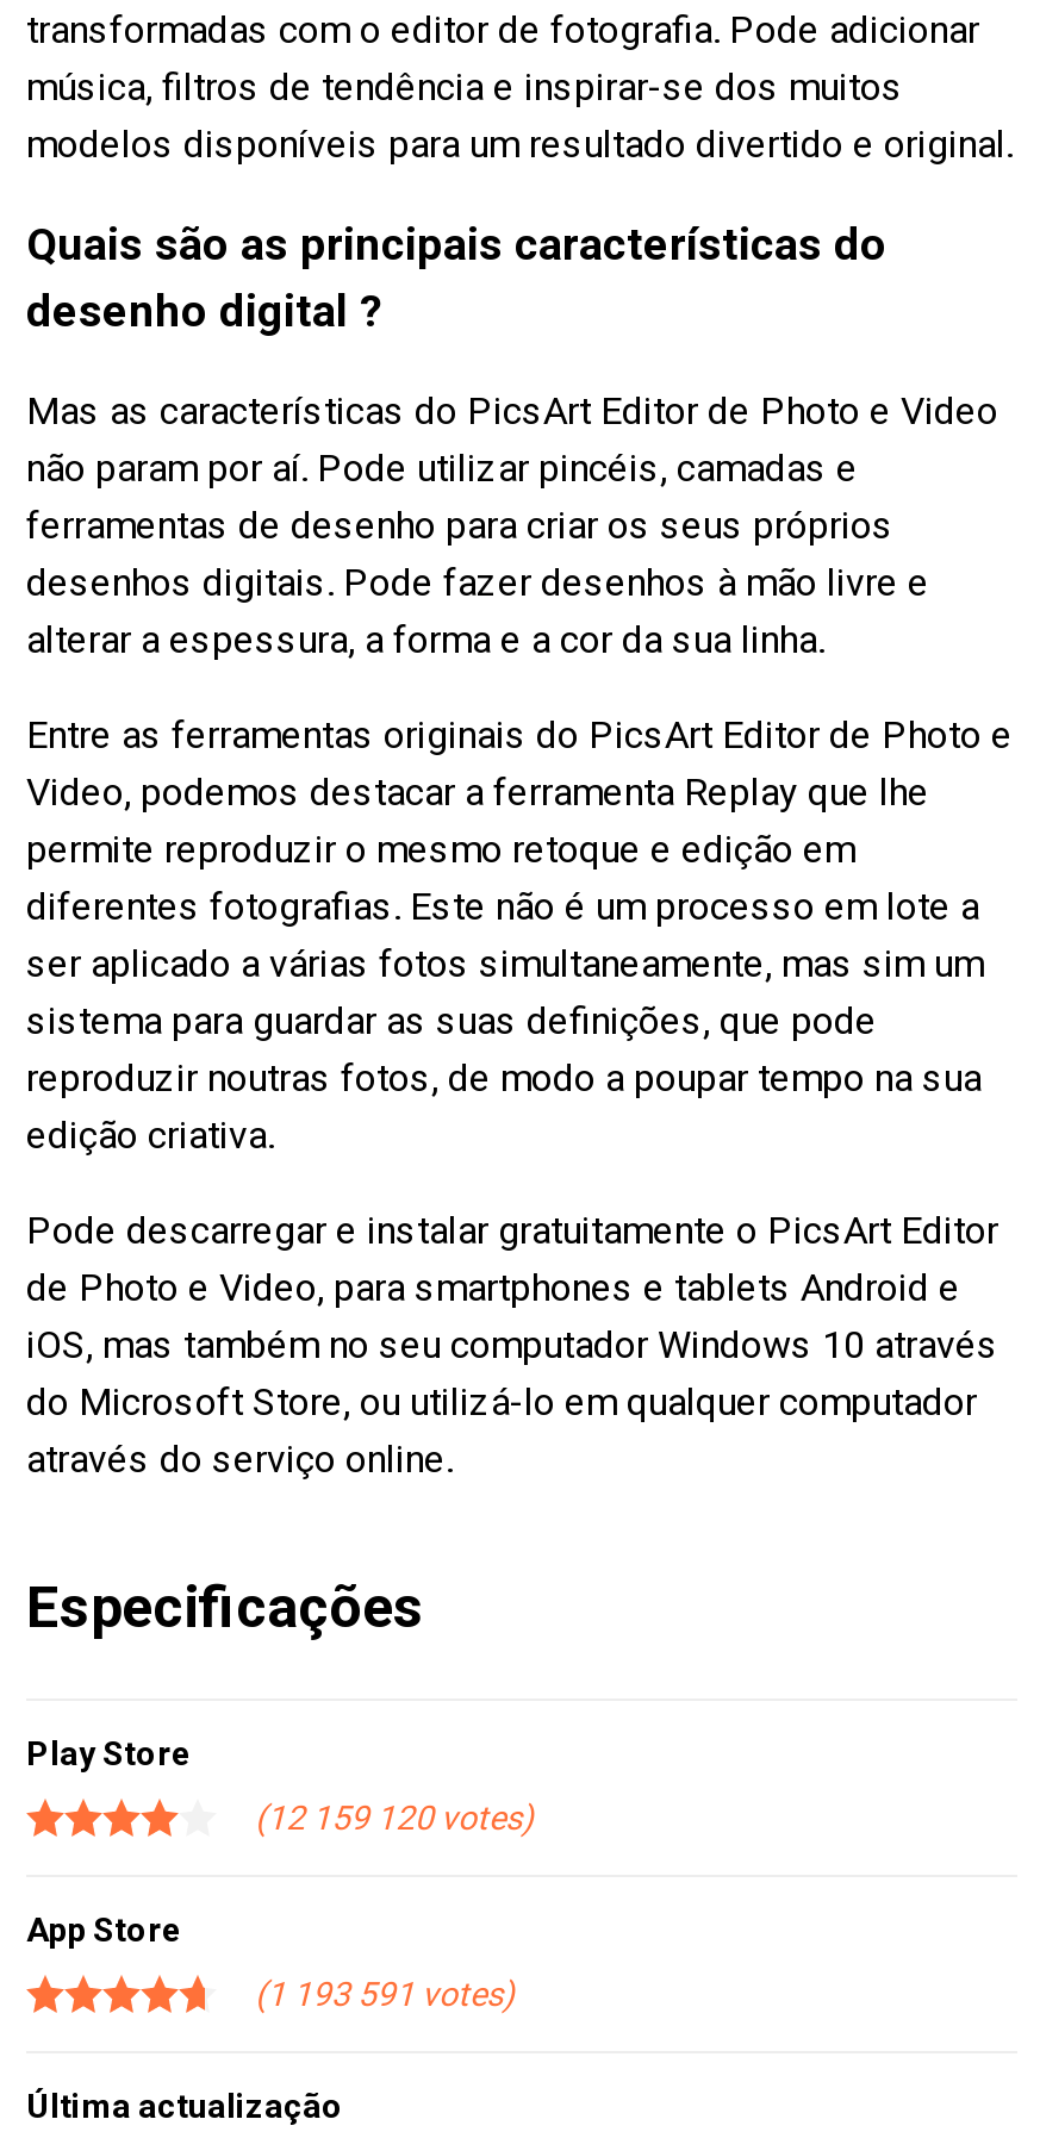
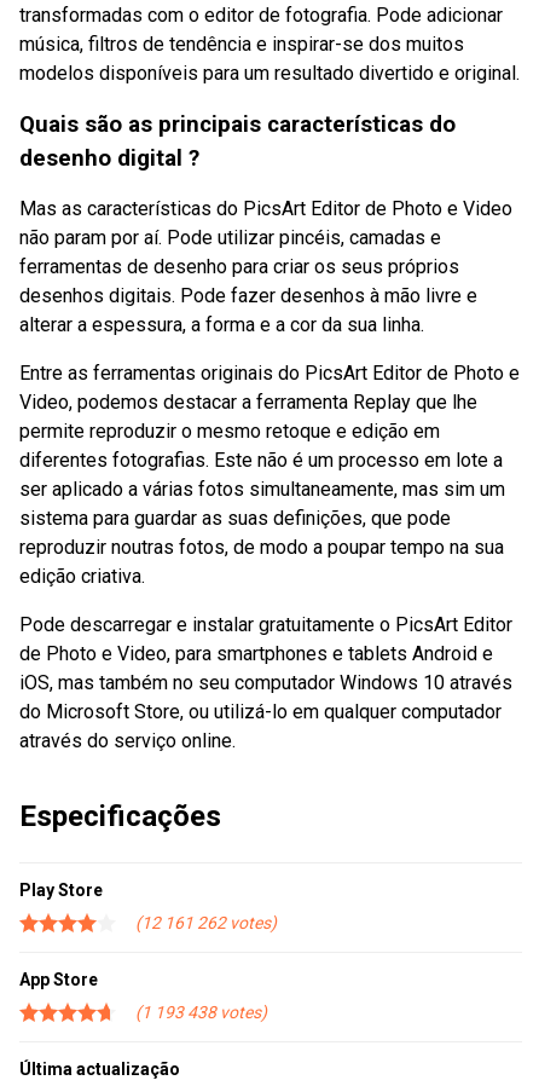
[267,1797,434,1835] 12 159 120 -> [141,912,226,932] 12 161 262
[267,1974,415,2012] 1 193 591 -> [141,1002,216,1021] 1 193 438

